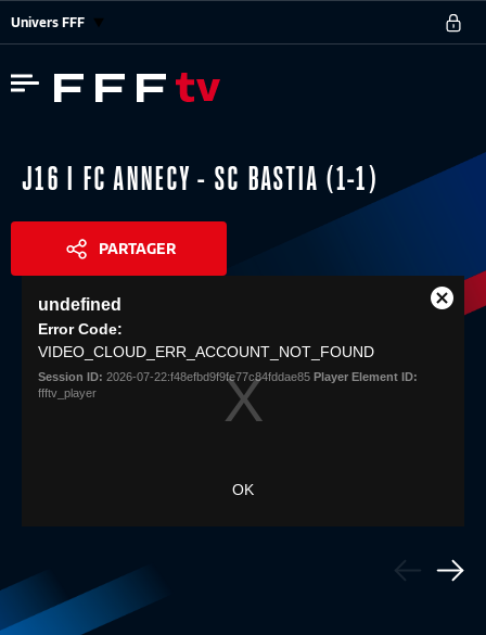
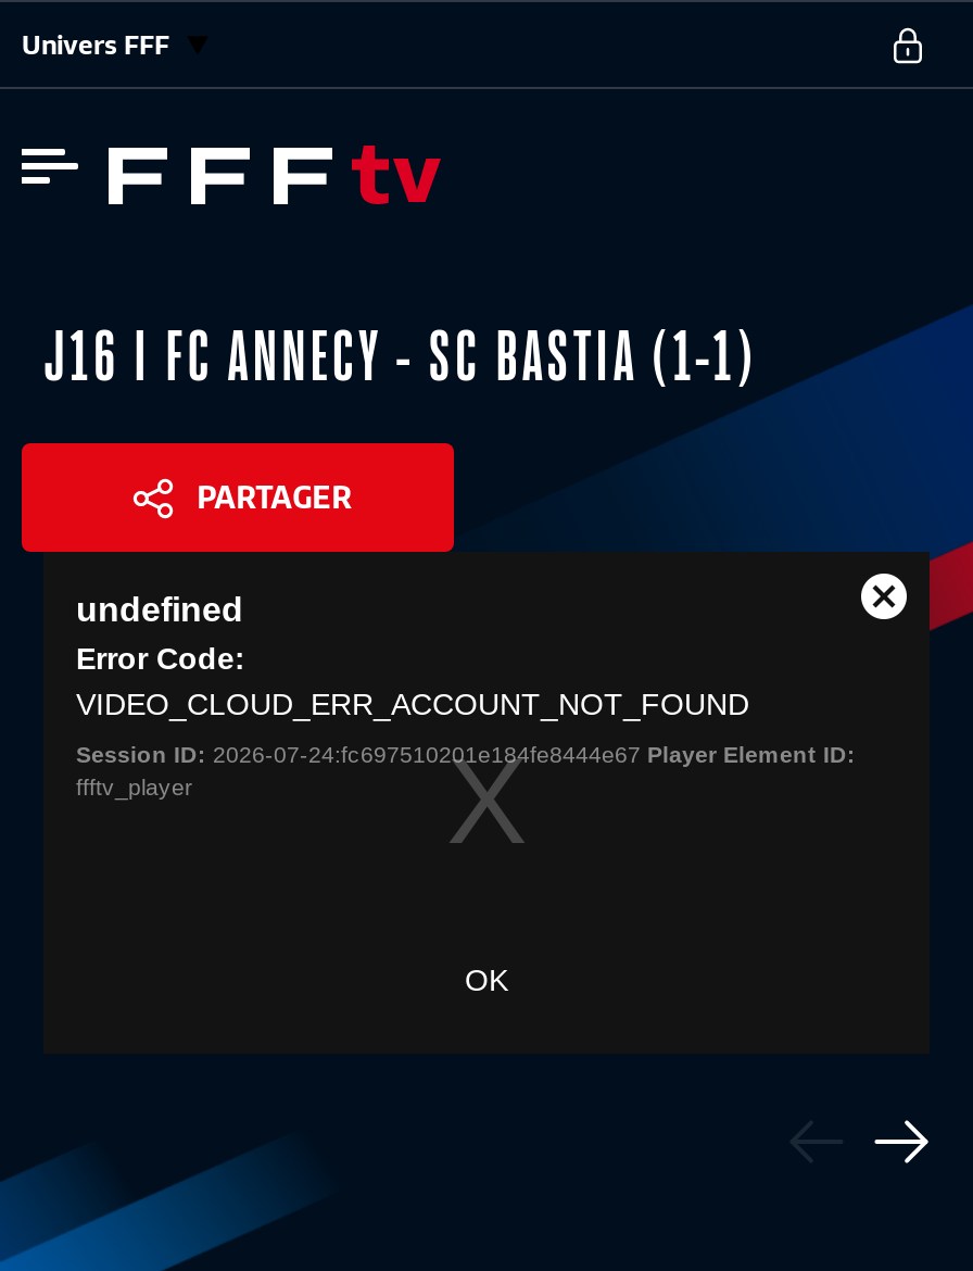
[38,371,418,384] Session ID: 2026-07-22:f48efbd9f9fe77c84fddae85 Player Element ID: -> [76,742,856,768] Session ID: 2026-07-24:fc697510201e184fe8444e67 Player Element ID:

